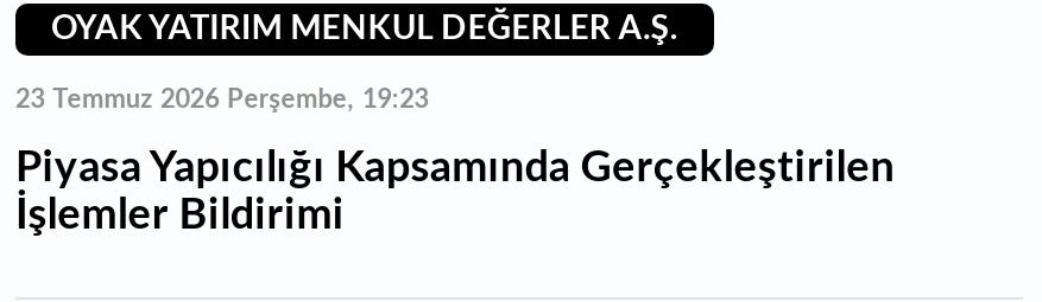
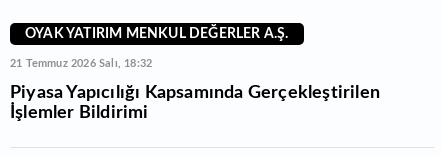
[15,86,429,113] 23 Temmuz 2026 Perşembe, 19:23 -> [10,58,152,69] 21 Temmuz 2026 Salı, 18:32

